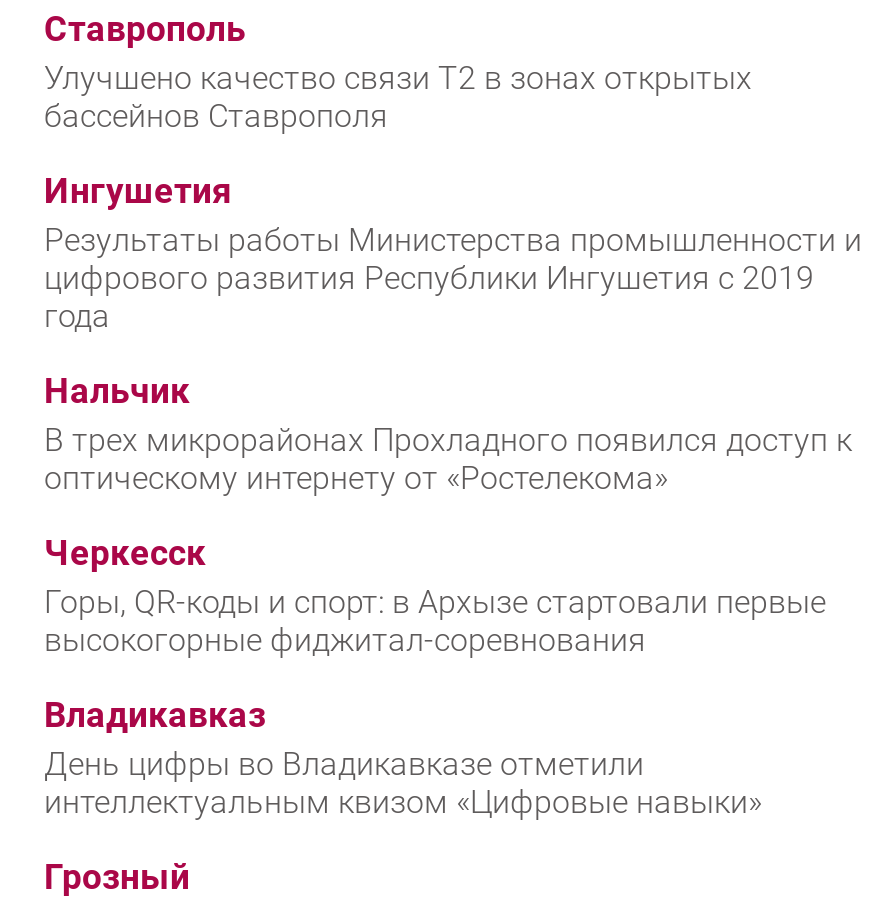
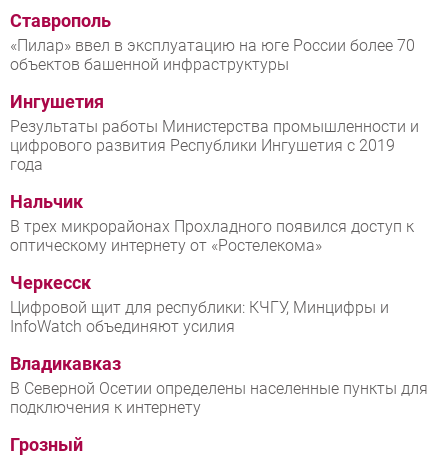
[44,59,752,135] Улучшено качество связи T2 в зонах открытых | бассейнов Ставрополя -> [10,36,415,74] «Пилар» ввел в эксплуатацию на юге России более 70 | объектов башенной инфраструктуры
[44,583,826,659] Горы, QR-коды и спорт: в Архызе стартовали первые | высокогорные фиджитал-соревнования -> [10,298,389,336] Цифровой щит для республики: КЧГУ, Минцифры и | InfoWatch объединяют усилия
[44,745,762,821] День цифры во Владикавказе отметили | интеллектуальным квизом «Цифровые навыки» -> [10,379,428,417] В Северной Осетии определены населенные пункты для | подключения к интернету

